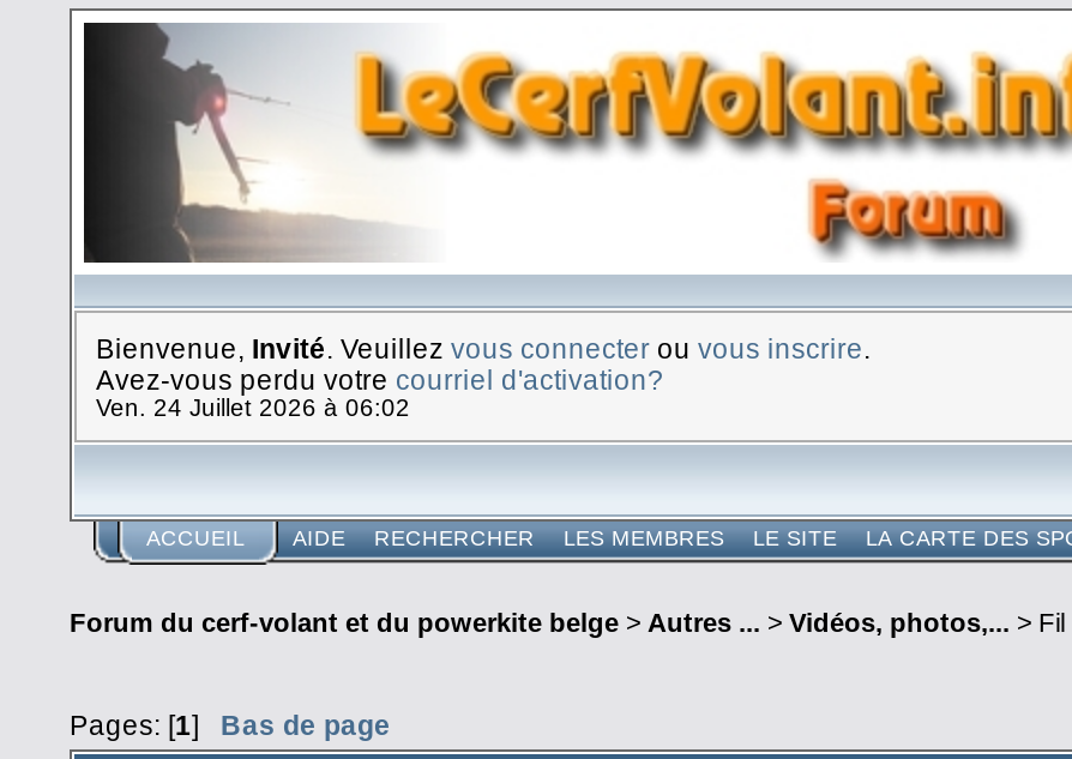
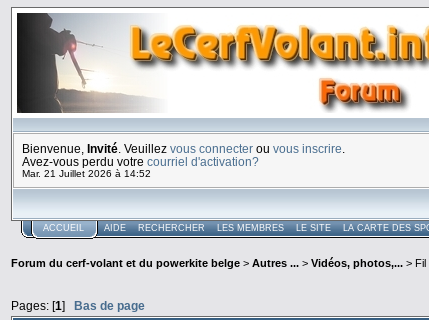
[96,394,410,421] Ven. 24 Juillet 2026 à 06:02 -> [22,168,151,179] Mar. 21 Juillet 2026 à 14:52

